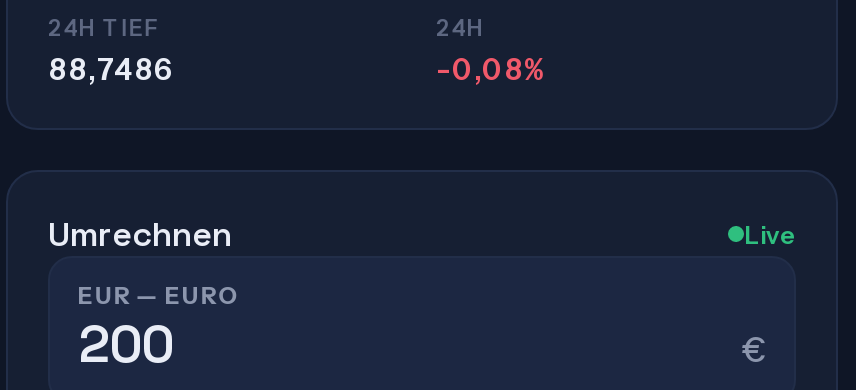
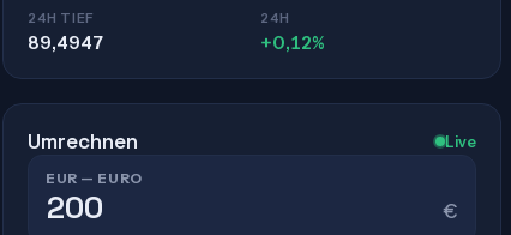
[48,50,174,88] 88,7486 -> [28,31,103,54] 89,4947
[436,50,544,88] -0,08% -> [260,31,324,54] +0,12%

